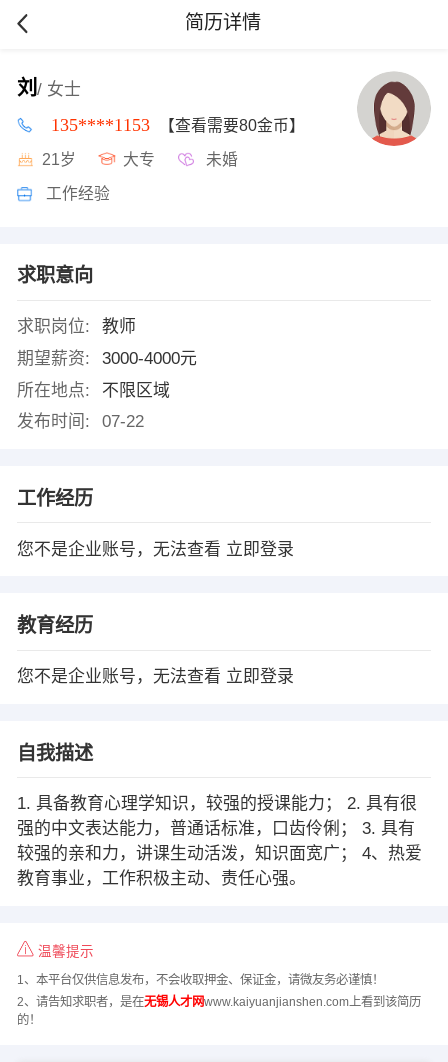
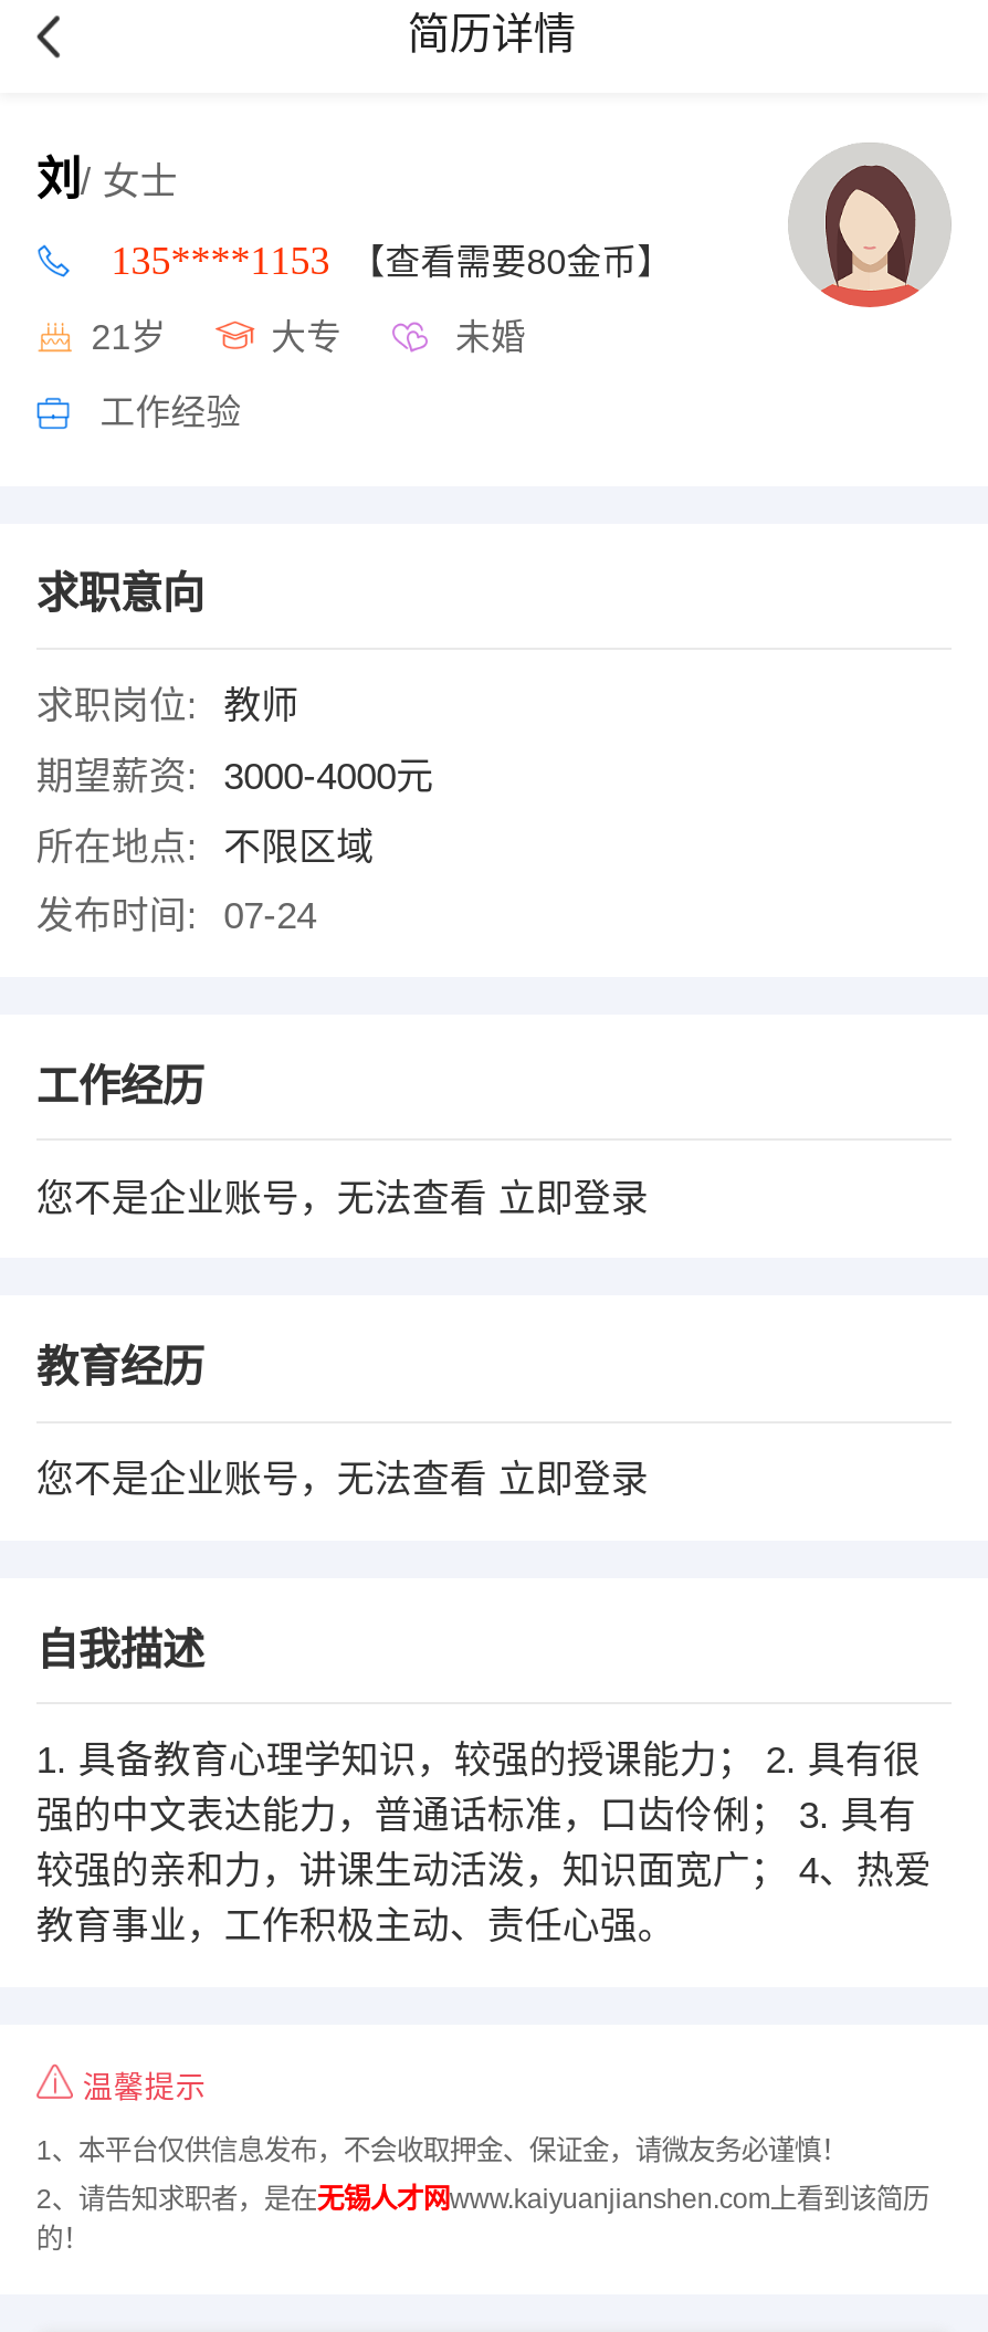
[17,412,144,431] 发布时间: 07-22 -> [36,896,317,938] 发布时间: 07-24

